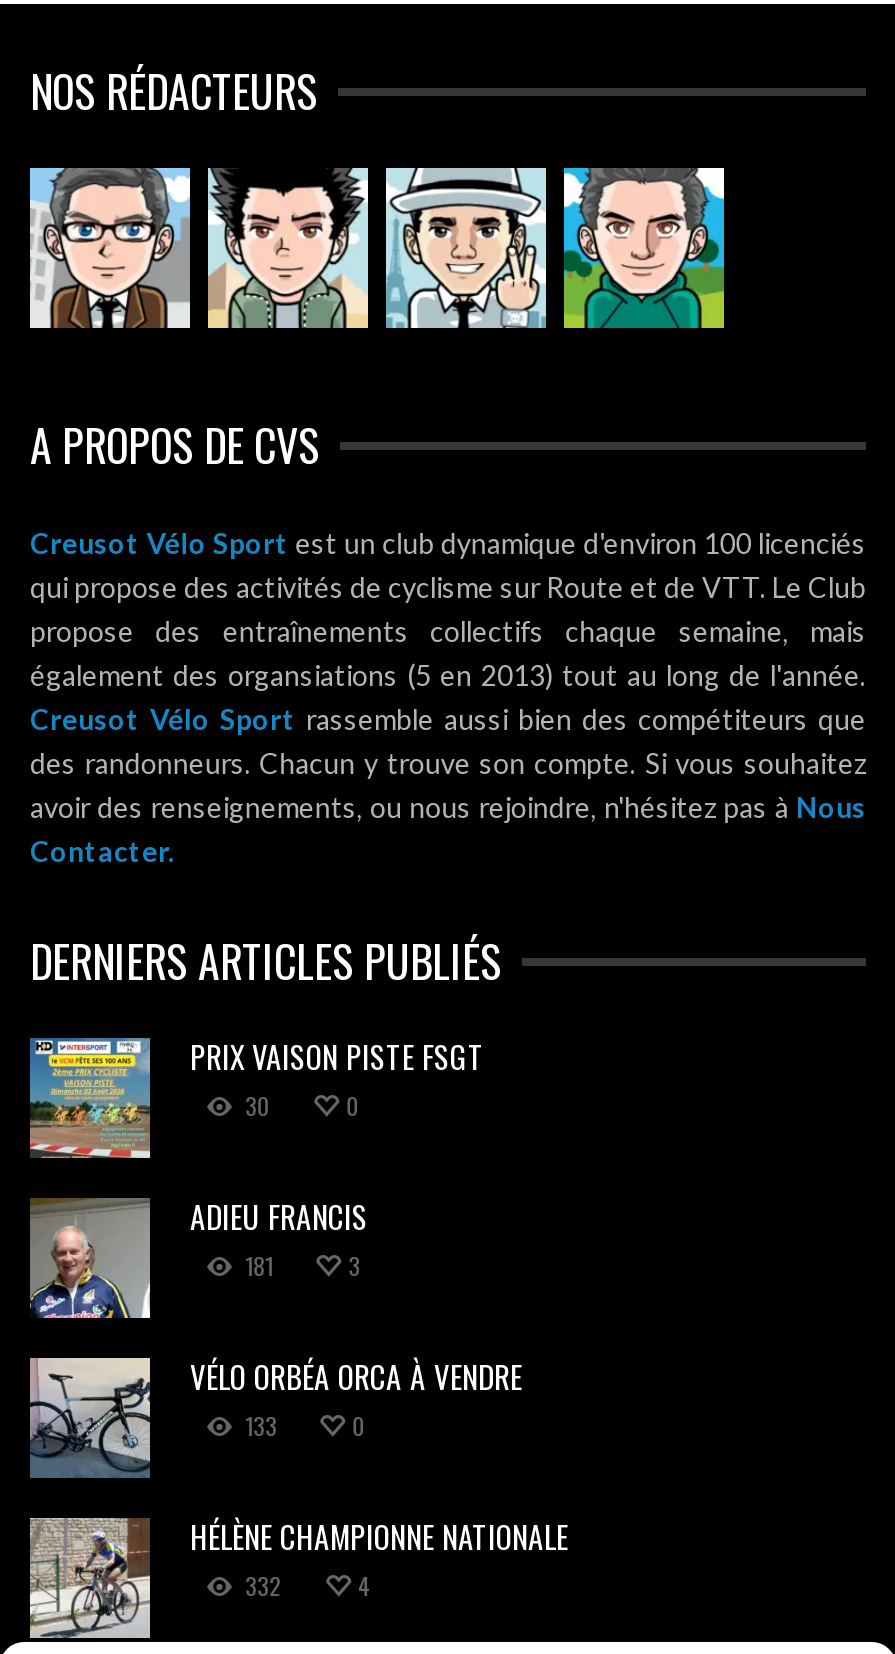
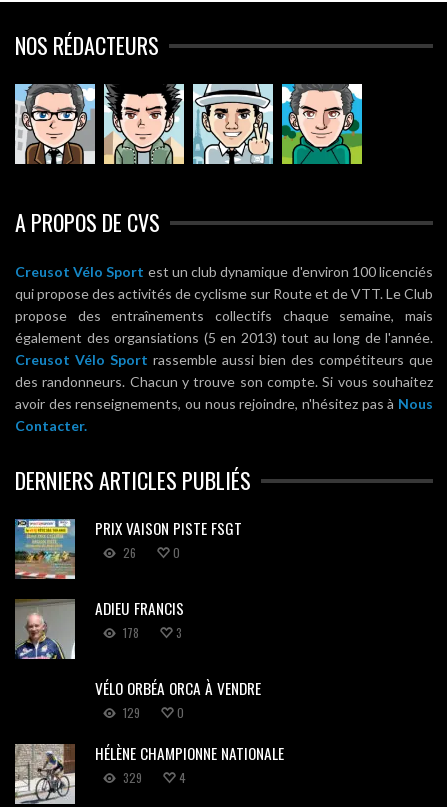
[245,1088,271,1122] 30 -> [123,544,136,561] 26
[245,1248,273,1282] 181 -> [123,624,139,641] 178
[28,1356,152,1480] [image] -> none
[245,1408,277,1442] 133 -> [123,704,140,721] 129
[245,1568,283,1602] 332 -> [123,769,142,786] 329

